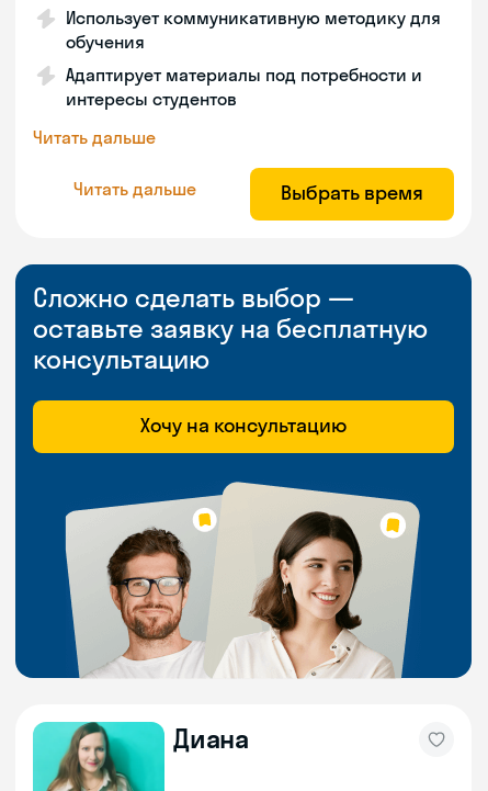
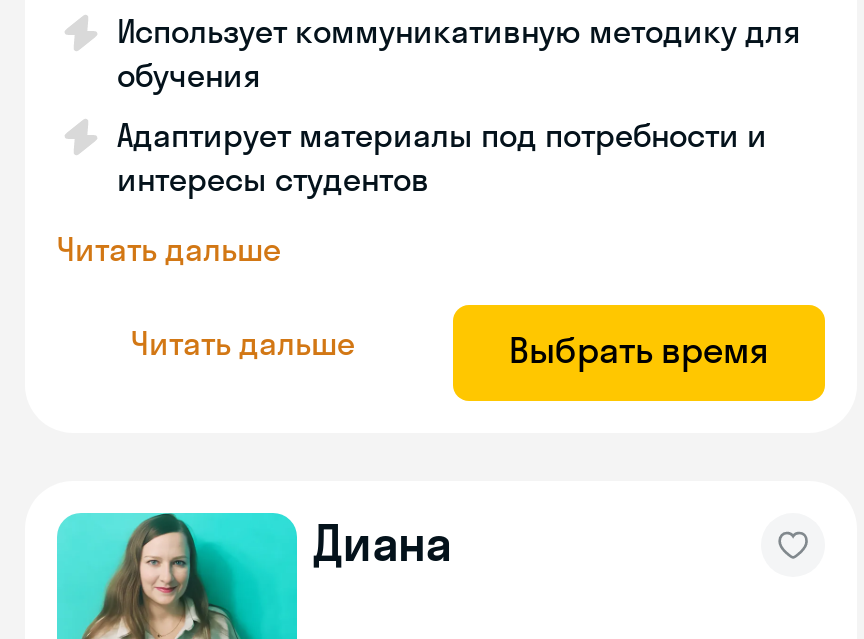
[14,263,473,679] [image] | Сложно сделать выбор — | оставьте заявку на бесплатную | консультацию | Хочу на консультацию -> none

